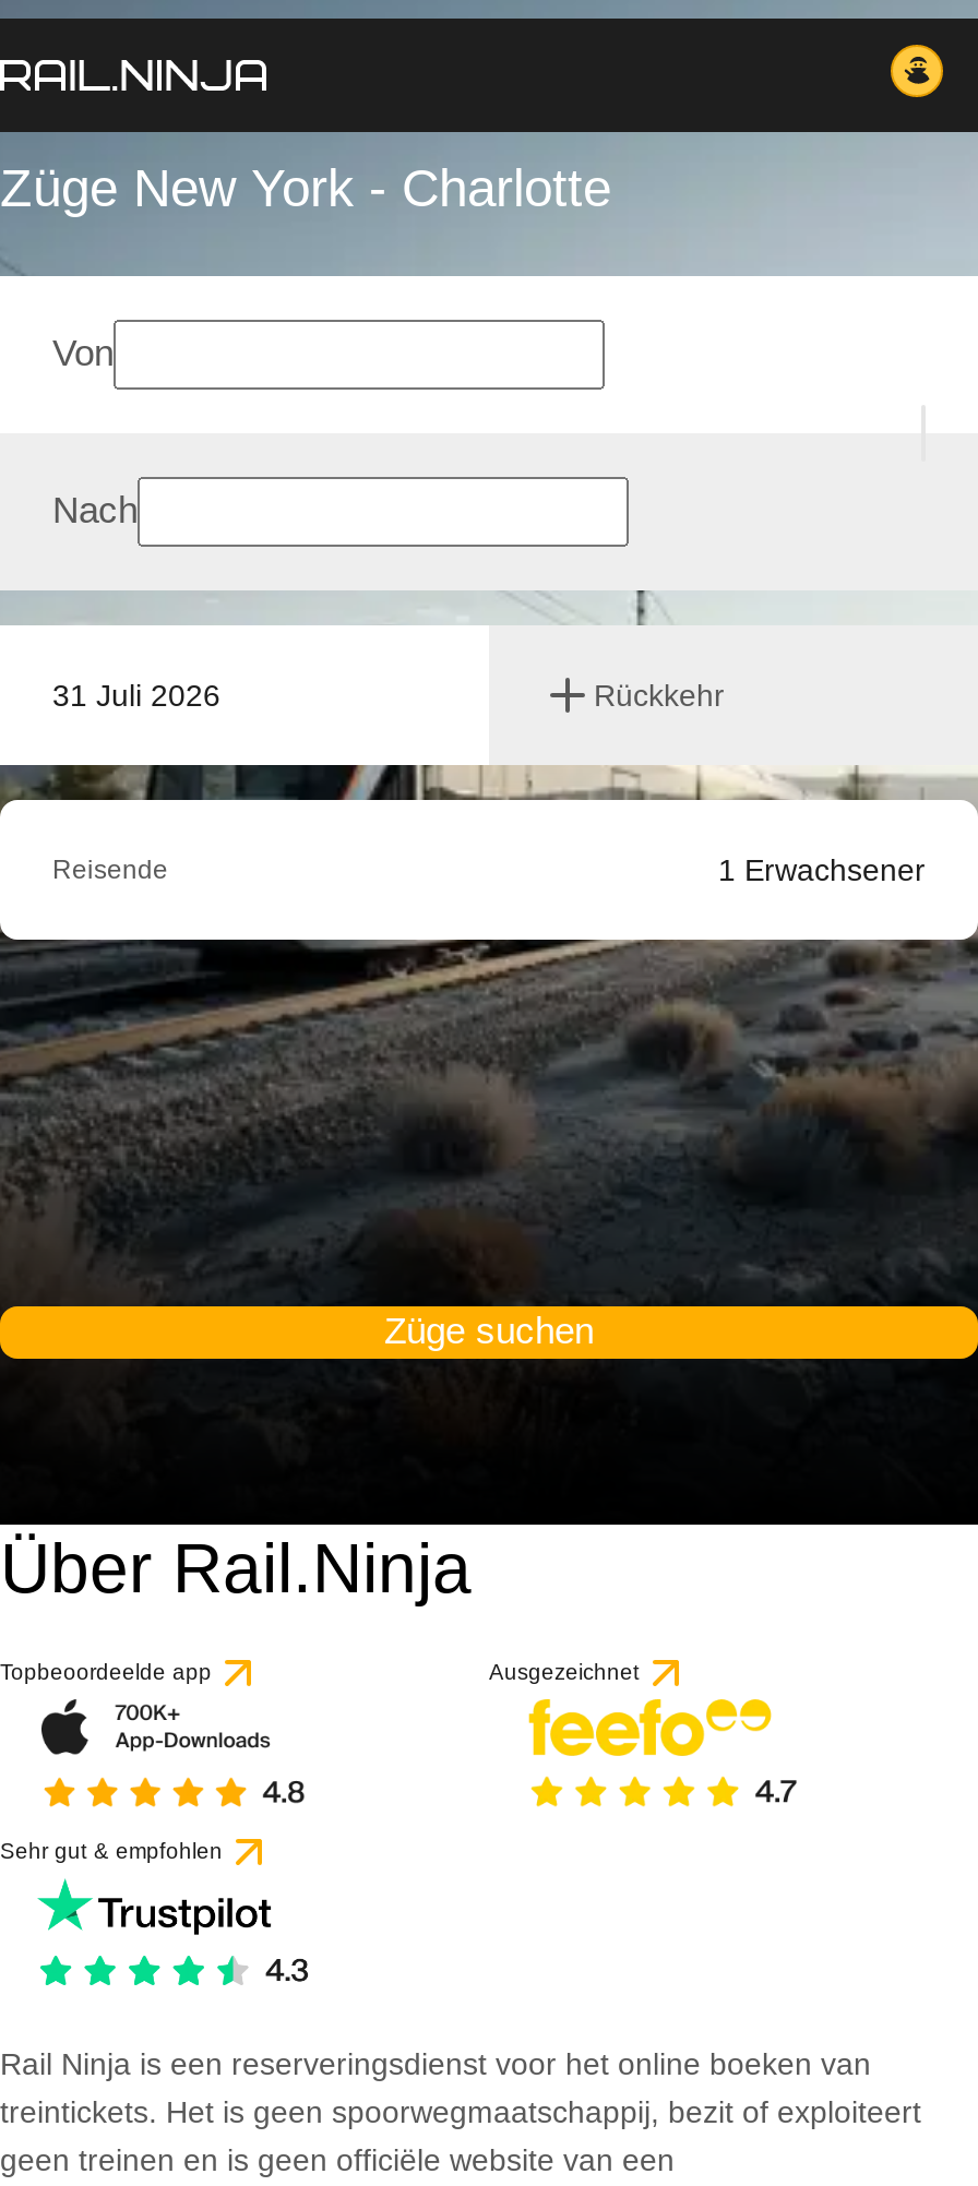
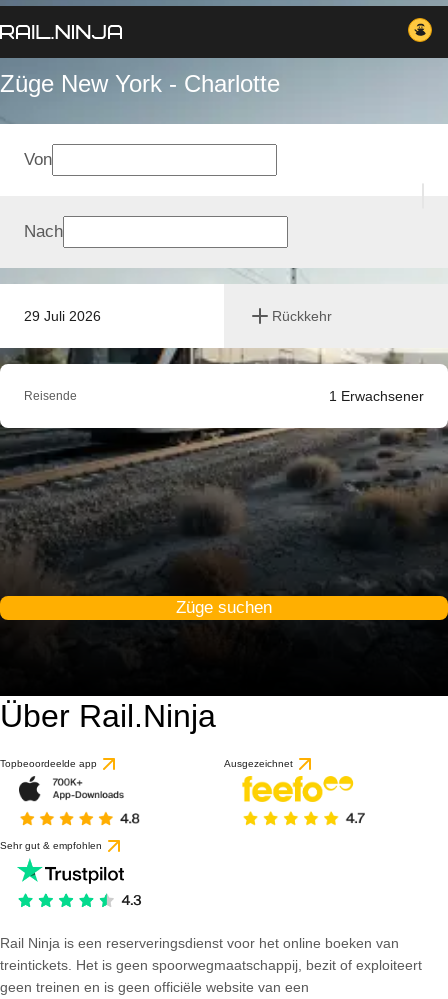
[52,678,220,713] 31 Juli 2026 -> [24,308,101,324] 29 Juli 2026

